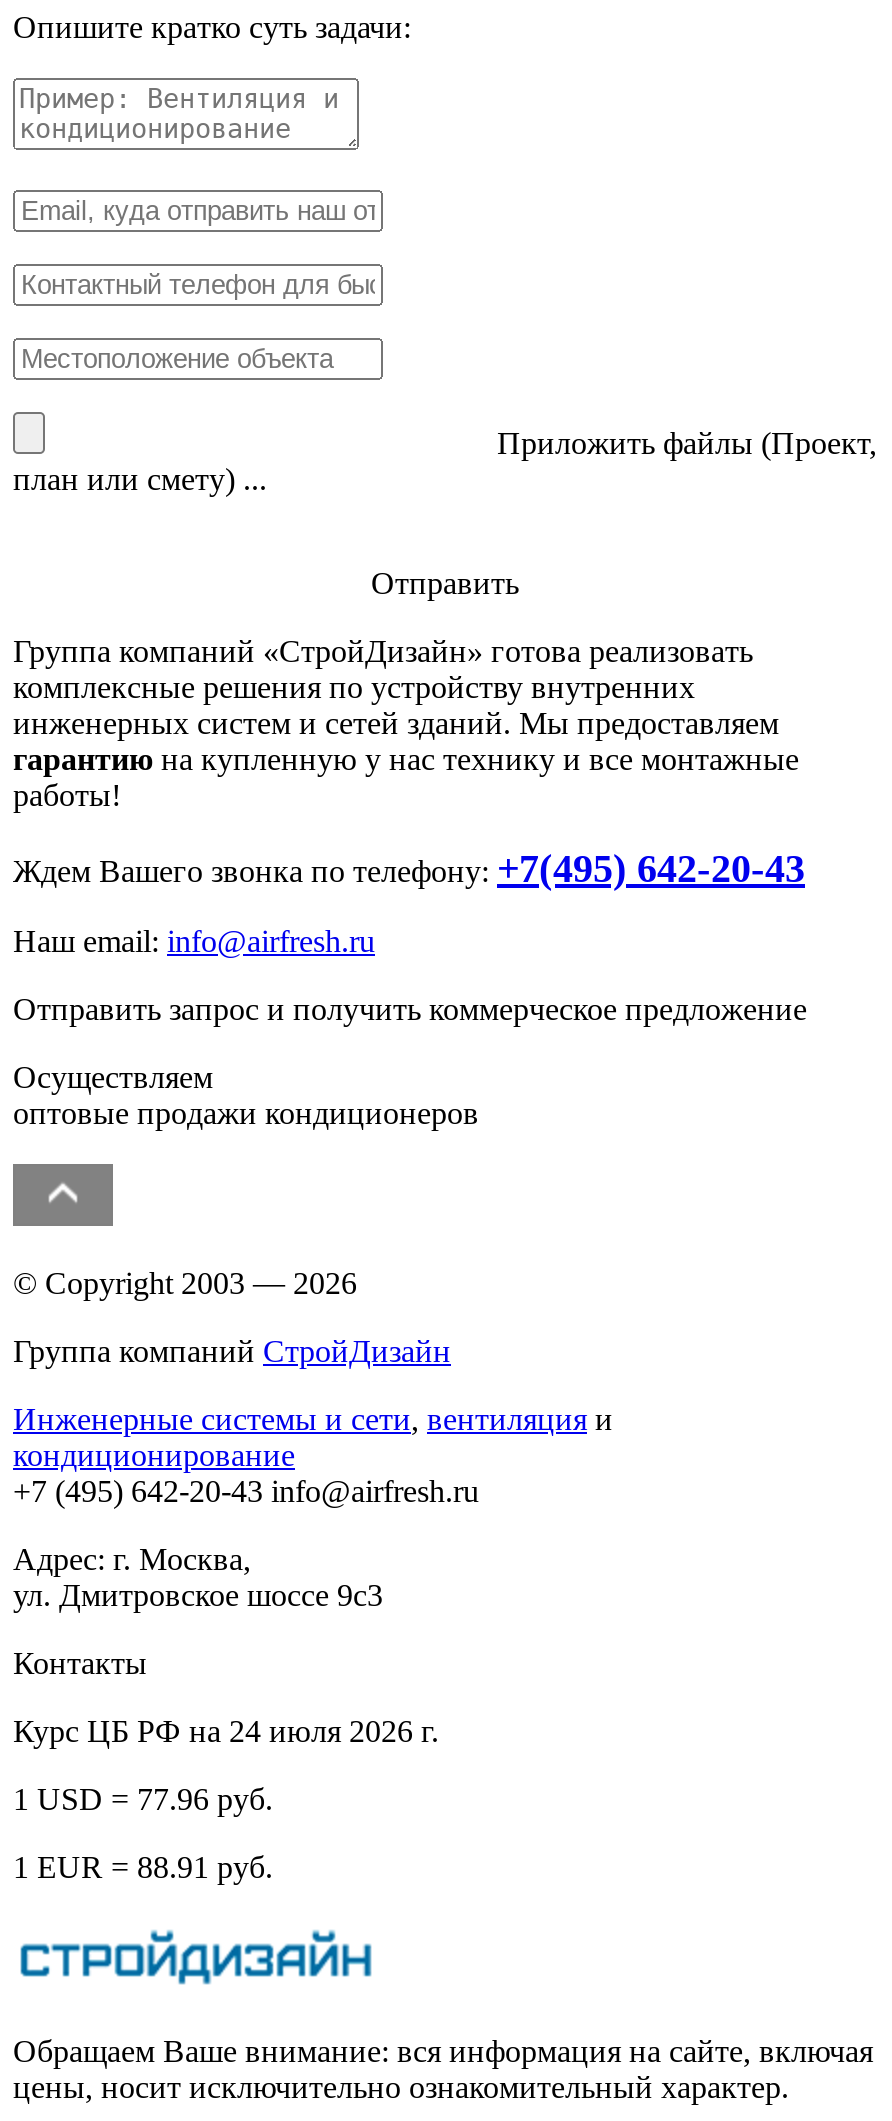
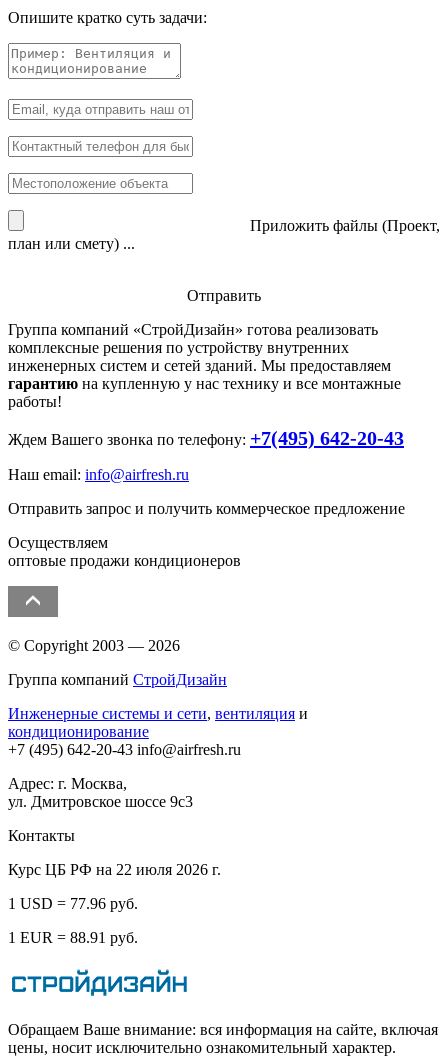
[13,1713,439,1747] Курс ЦБ РФ на 24 июля 2026 г. -> [8,861,221,878] Курс ЦБ РФ на 22 июля 2026 г.

